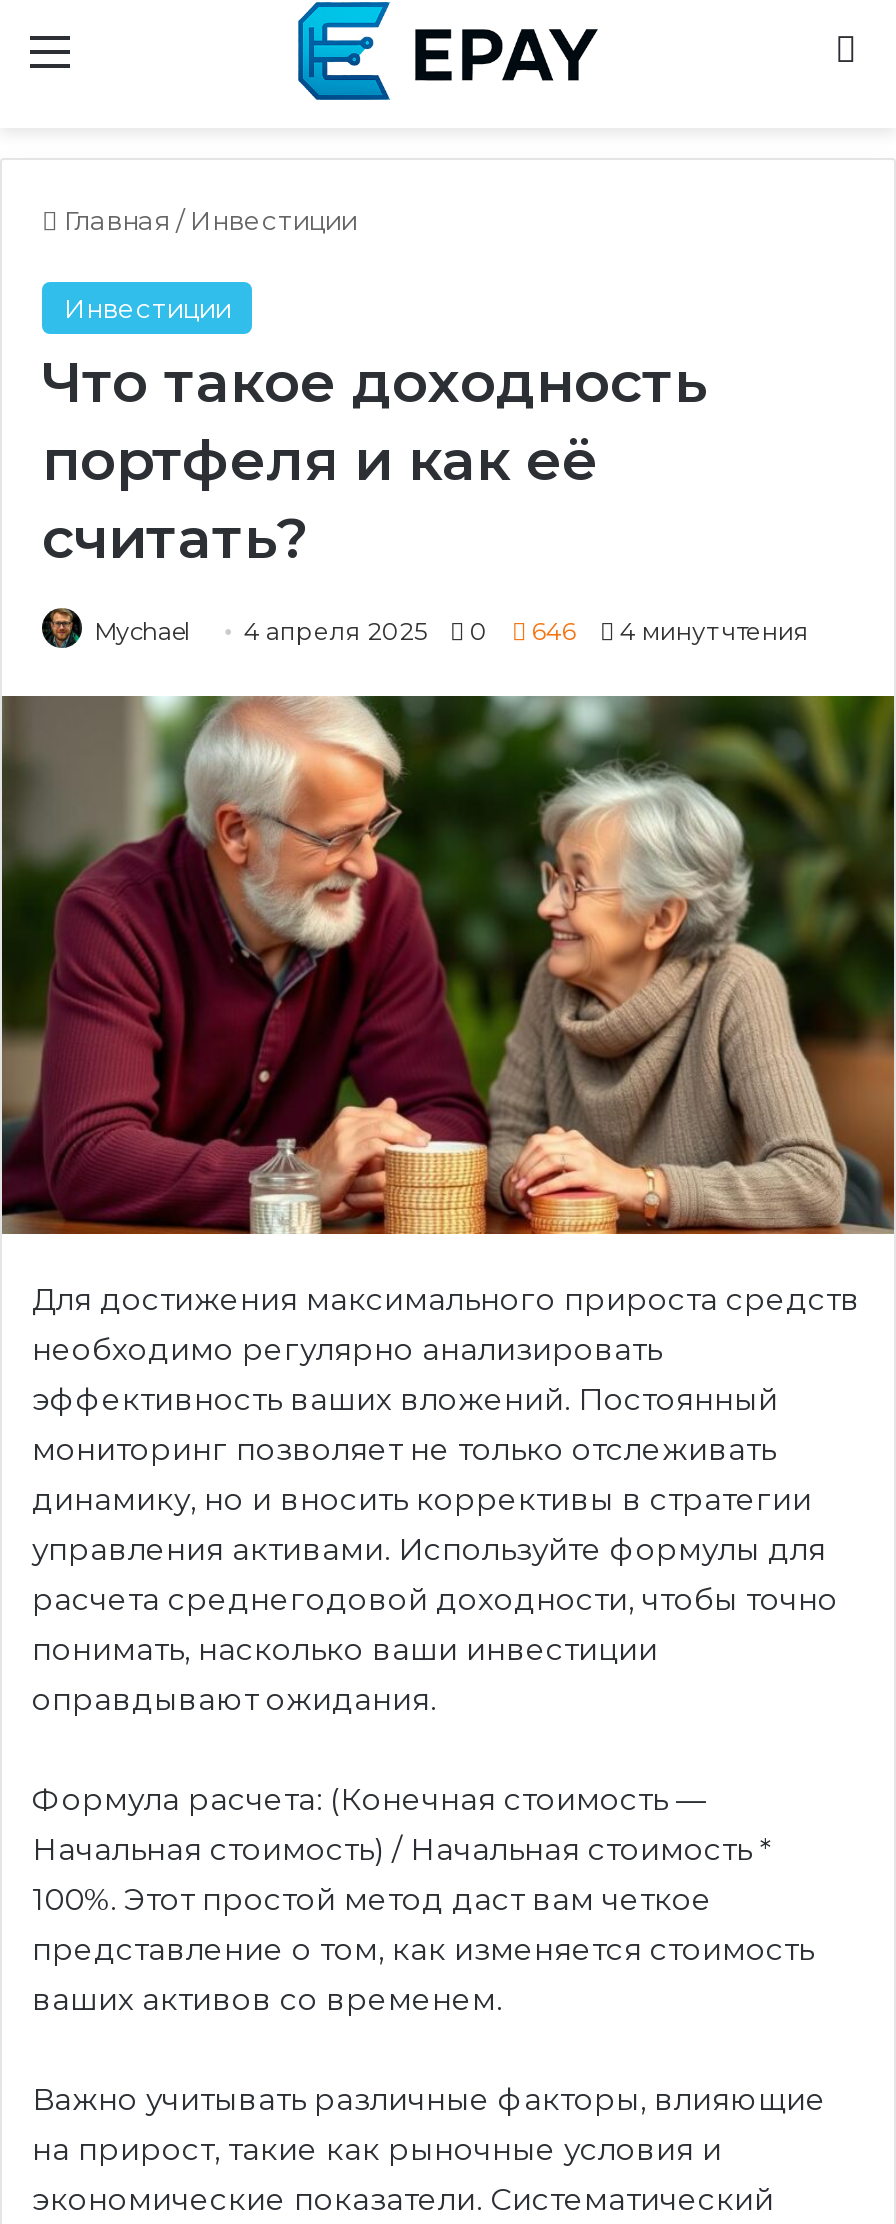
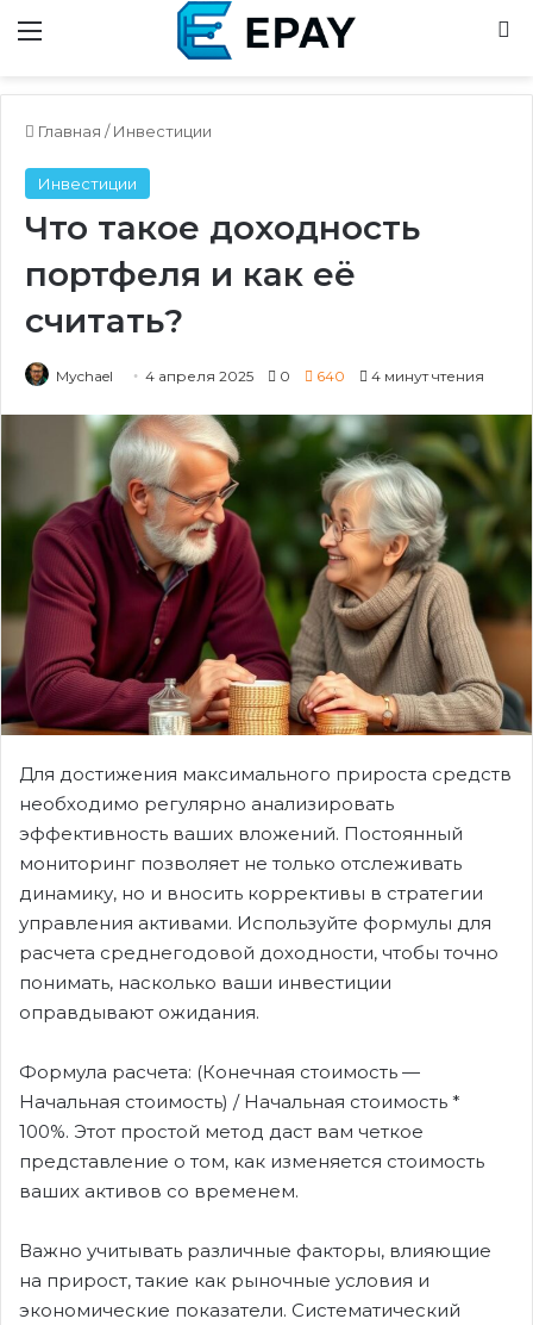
[526,616,576,646] 646 -> [313,367,345,385] 640

